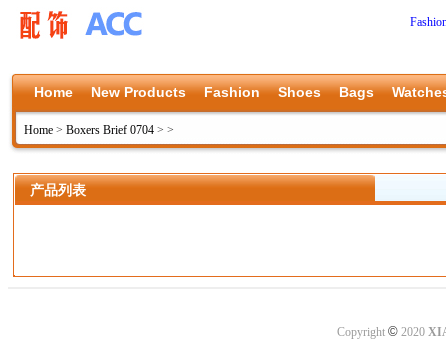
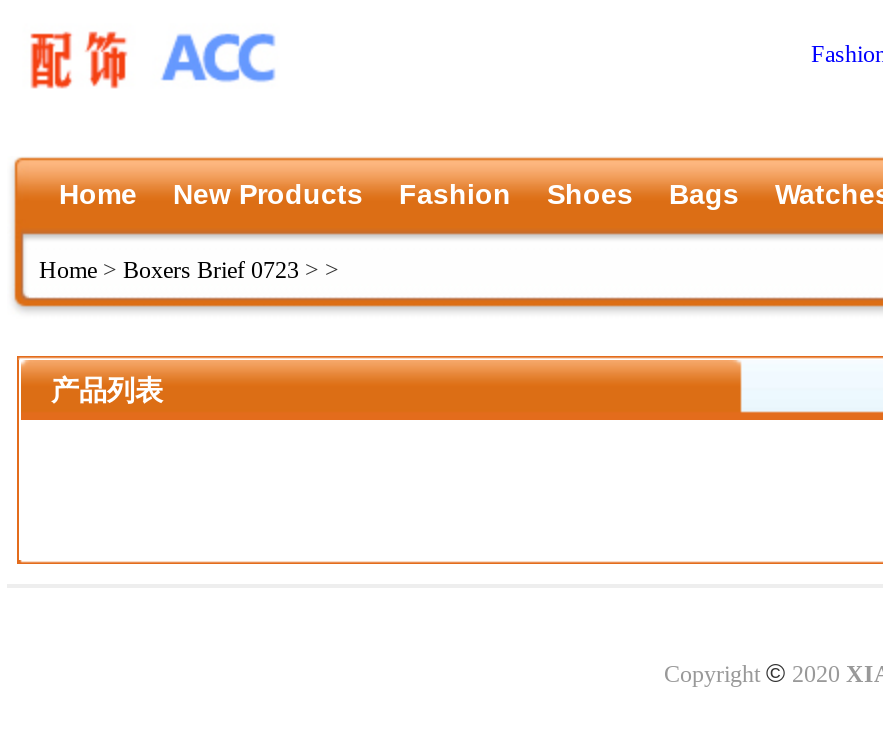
[24,123,174,137] Home > Boxers Brief 0704 > > -> [39,256,339,284] Home > Boxers Brief 0723 > >

